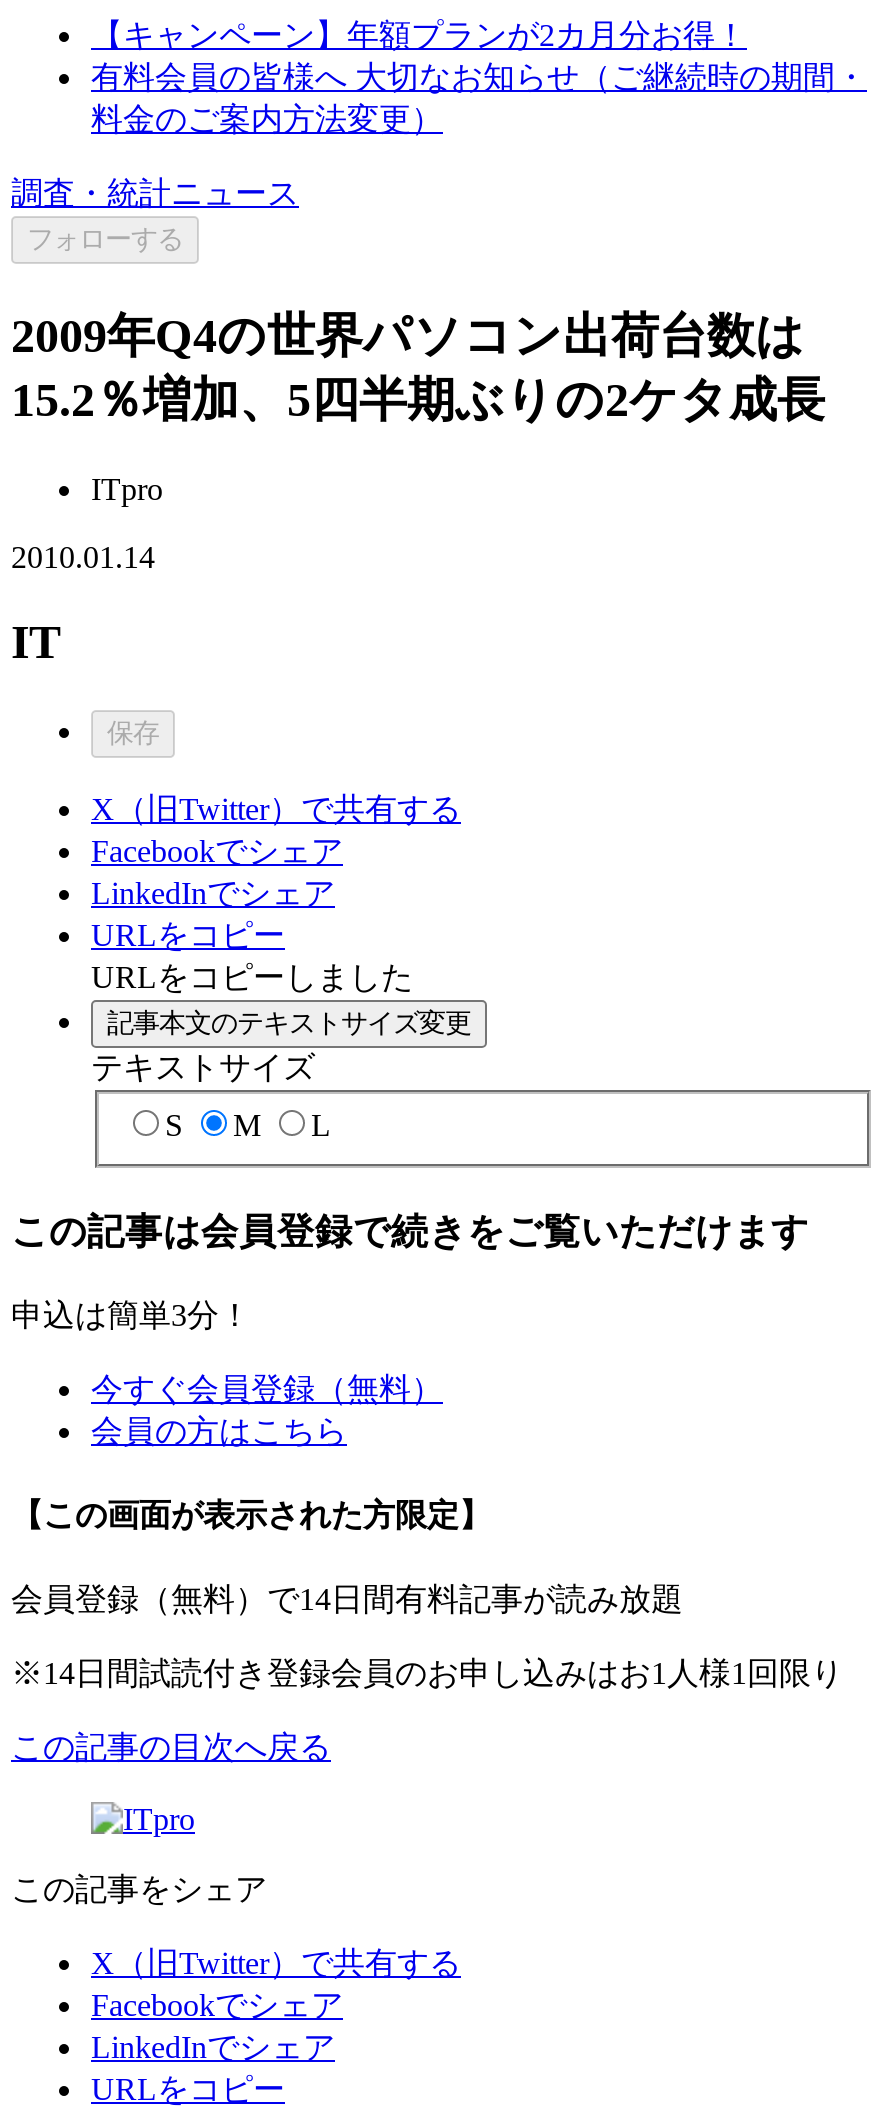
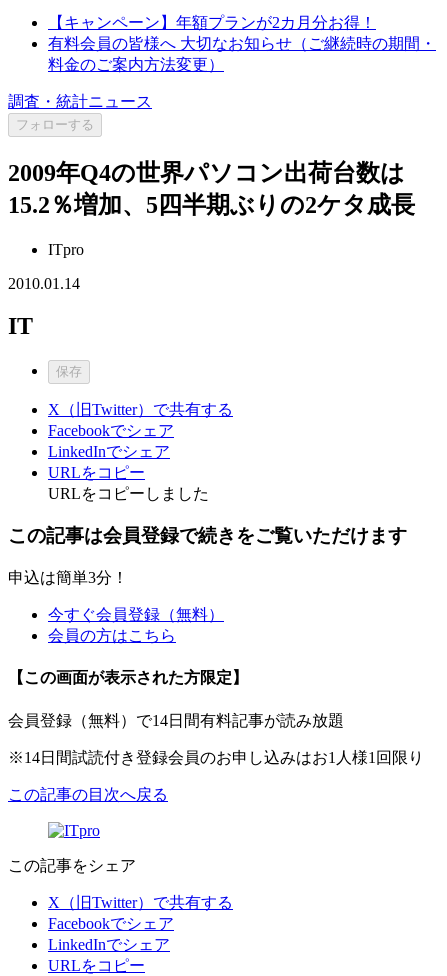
[91,1007,471,1142] 記事本文のテキストサイズ変更 | テキストサイズ | S | M | L -> none

